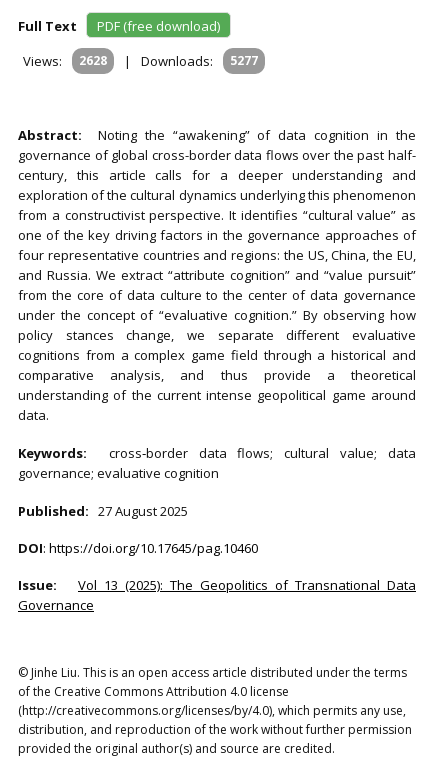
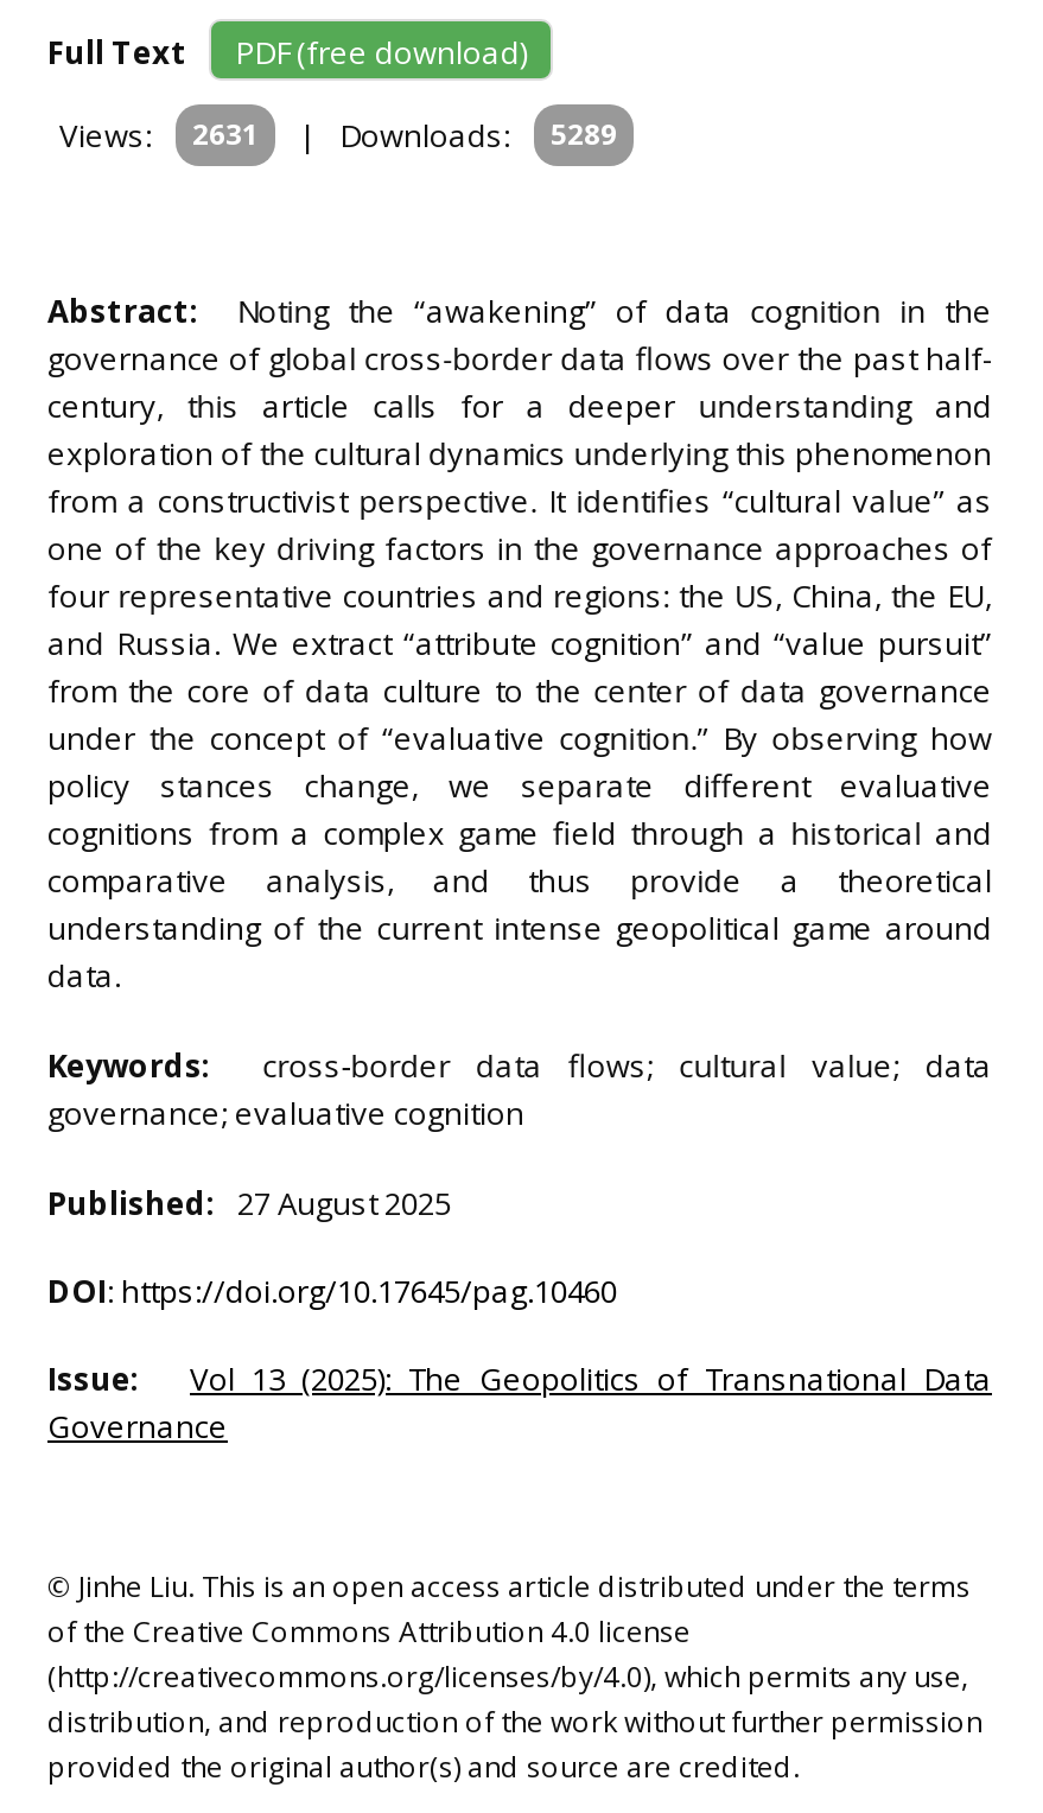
[79,52,107,69] 2628 -> [192,114,259,154] 2631
[230,52,258,69] 5277 -> [551,114,617,154] 5289

